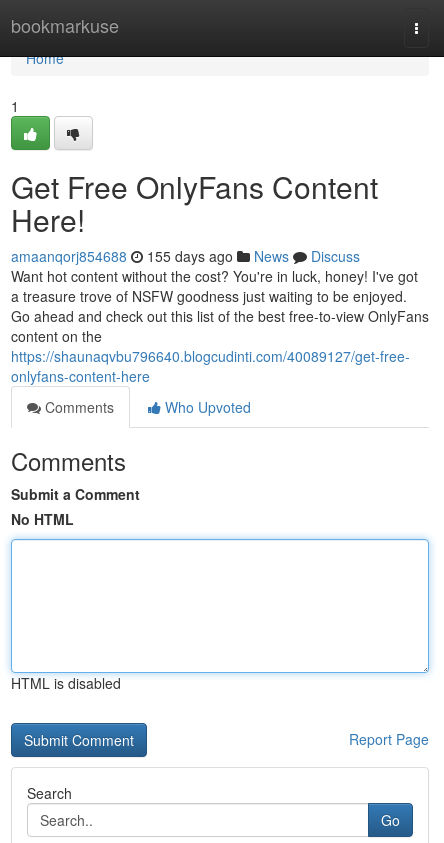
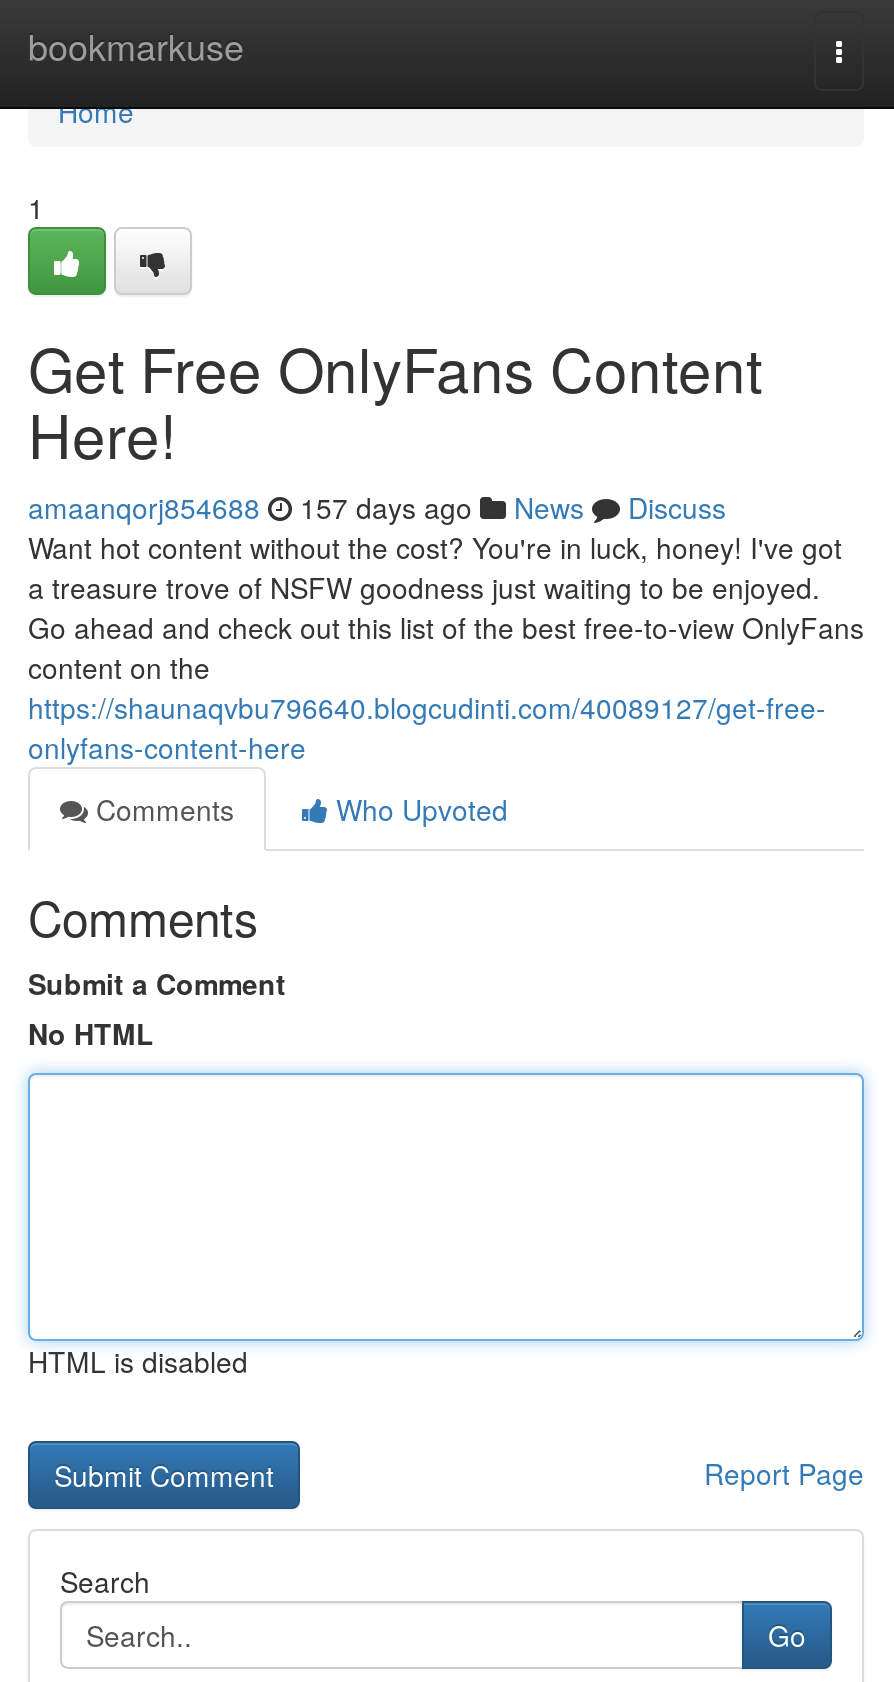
[11,246,360,266] amaanqorj854688 155 days ago News Discuss -> [28,487,726,527] amaanqorj854688 157 days ago News Discuss

